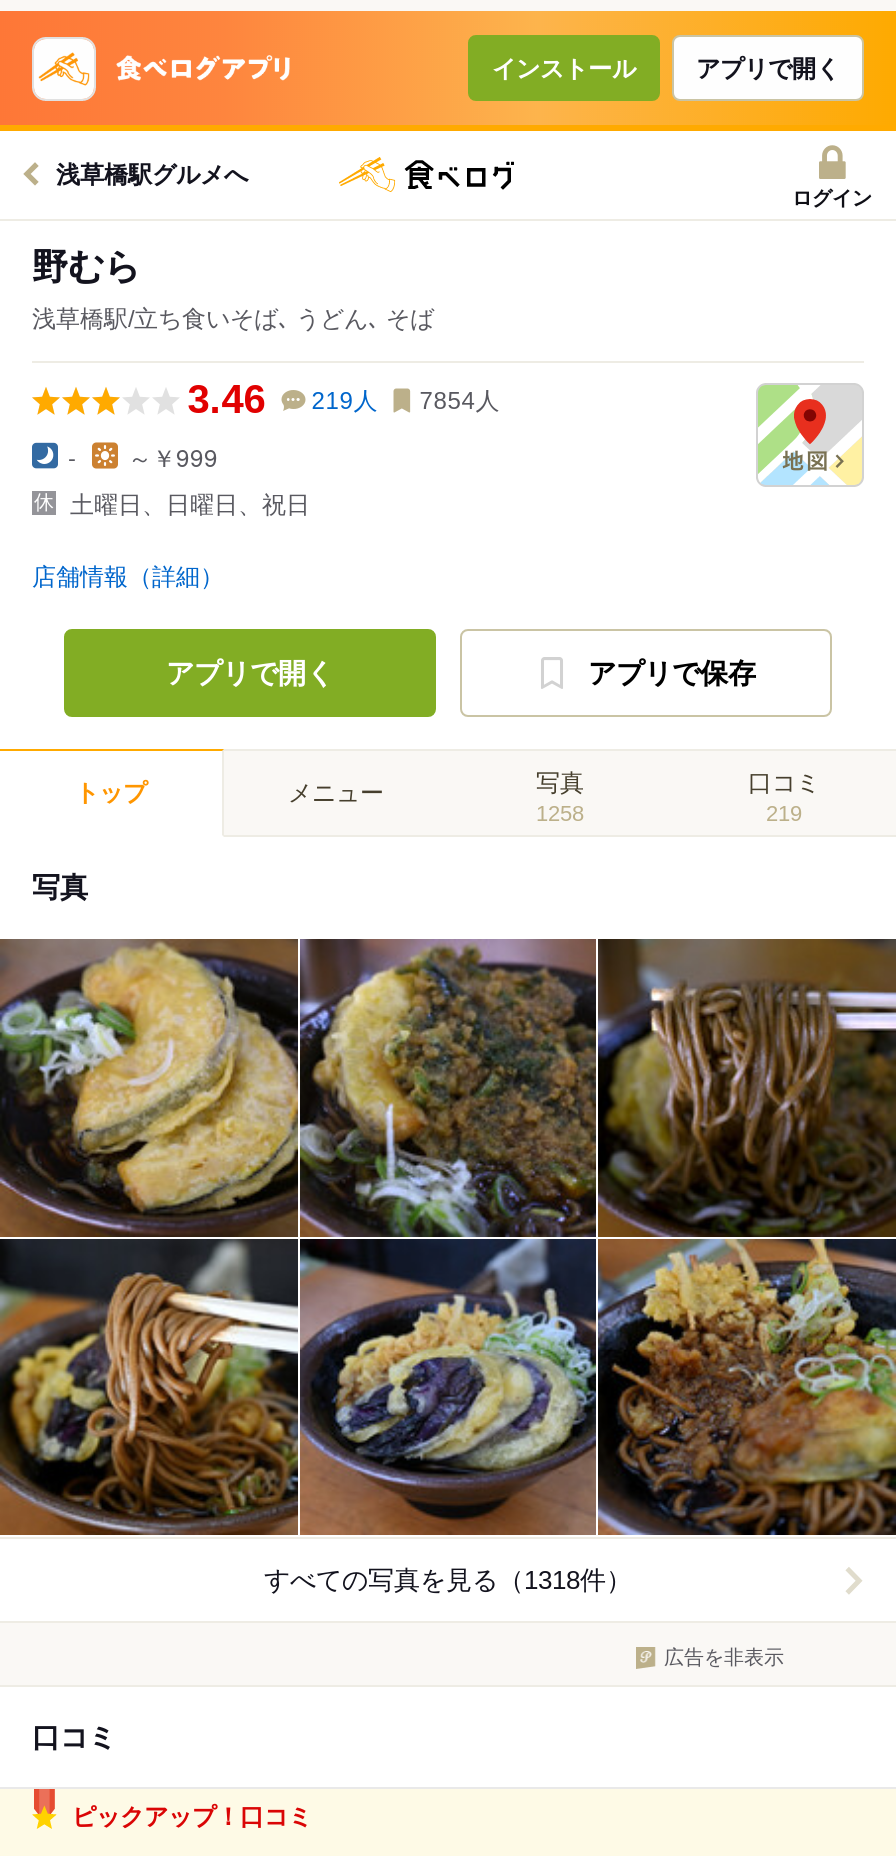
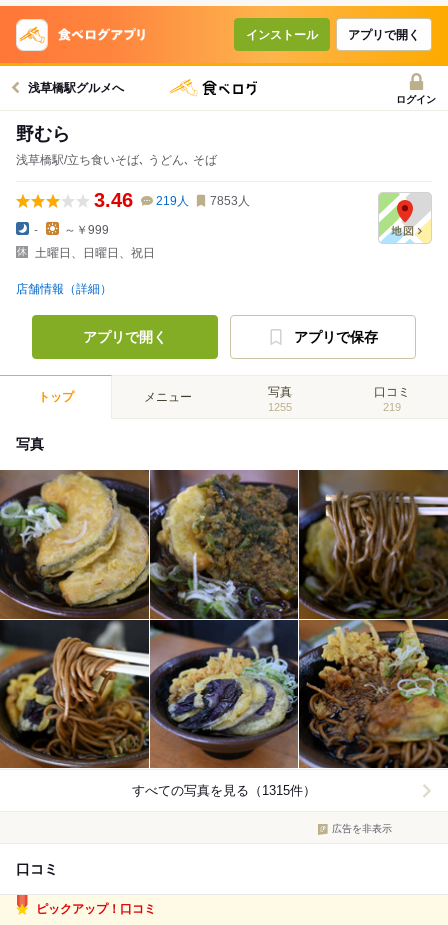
[188,377,500,421] 3.46 219人 7854人 -> [94,189,250,211] 3.46 219人 7853人
[536,801,584,825] 1258 -> [268,401,292,413] 1255
[264,1566,632,1596] すべての写真を見る（1318件） -> [132,783,316,798] すべての写真を見る（1315件）

